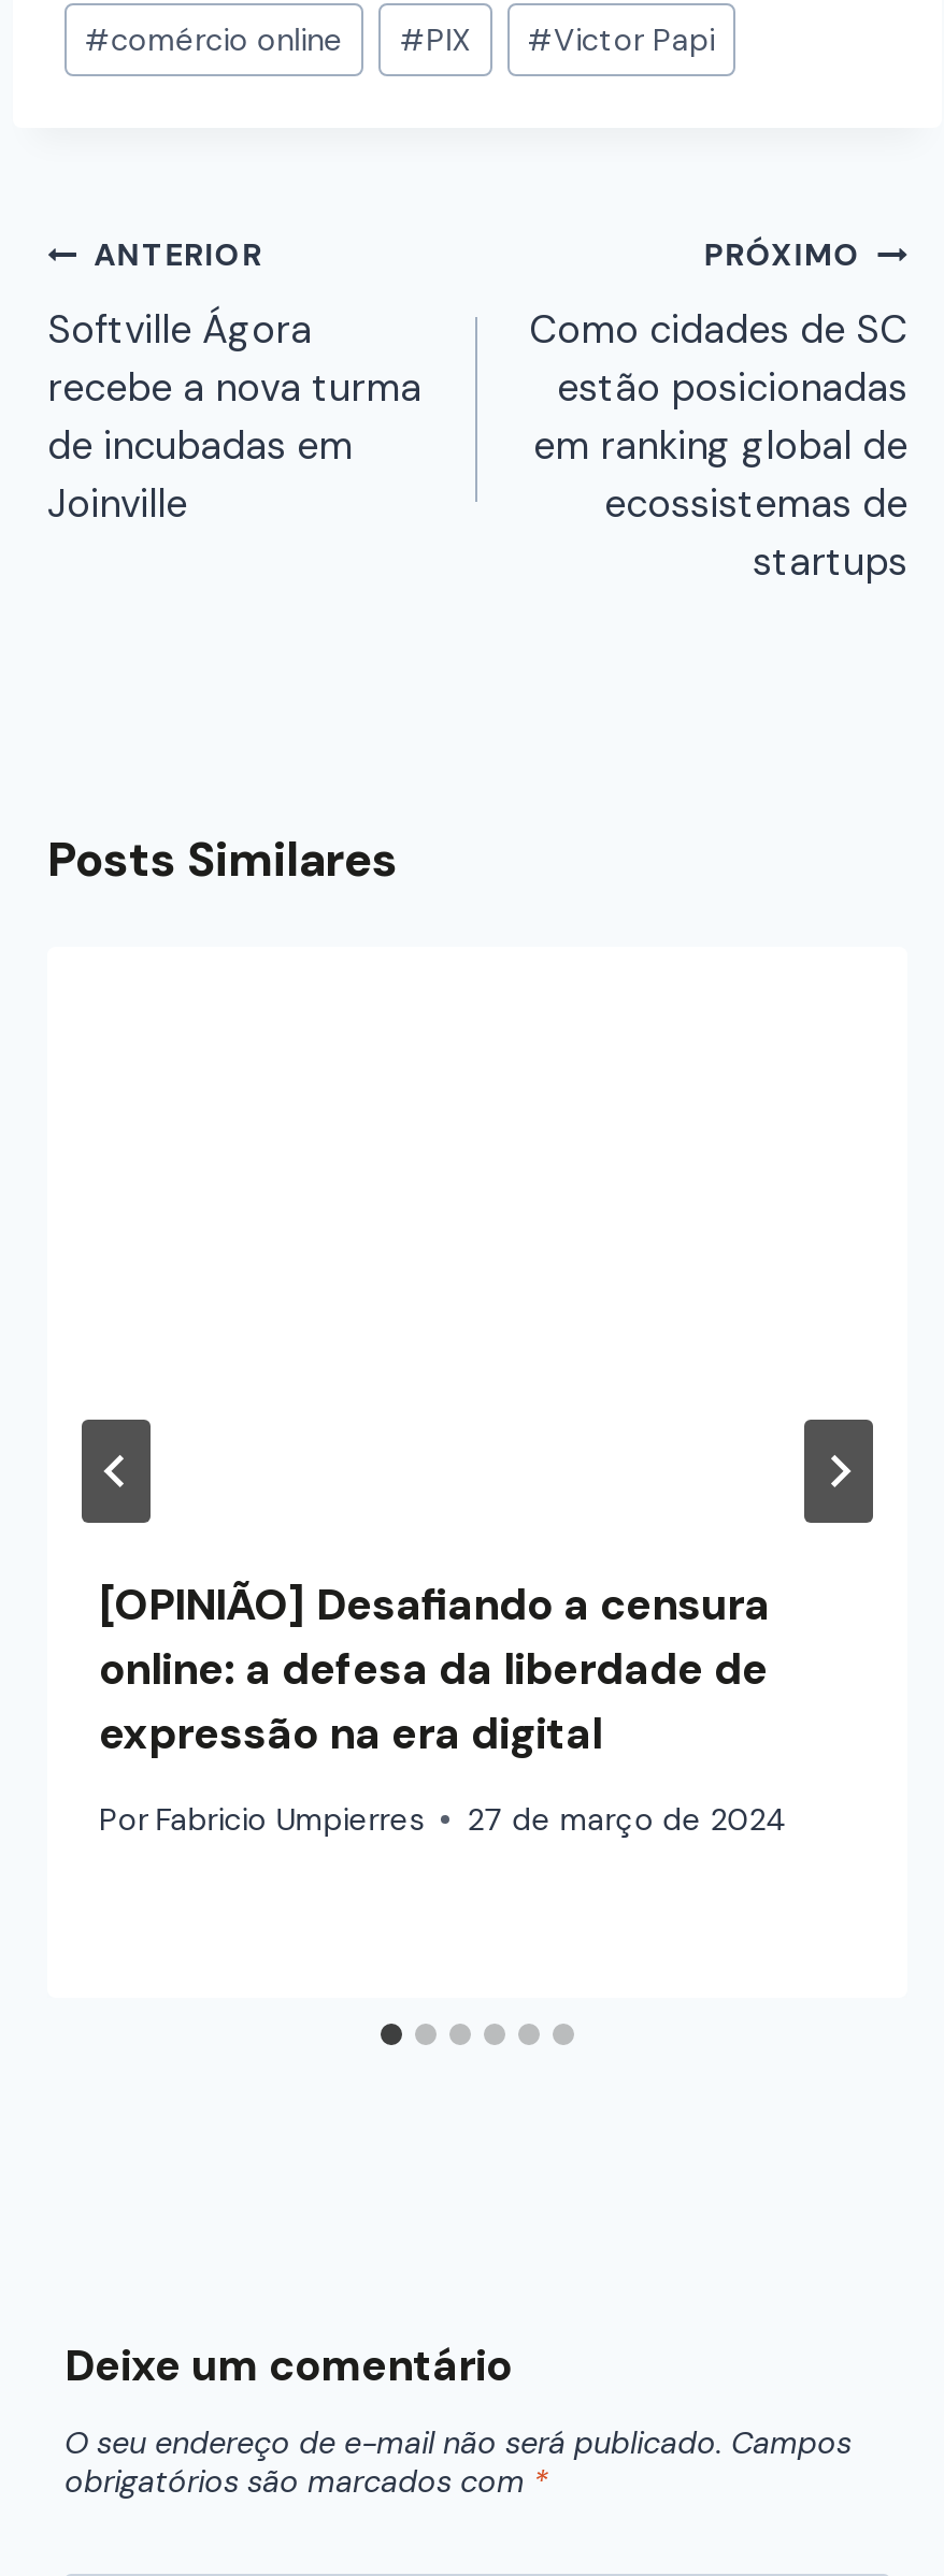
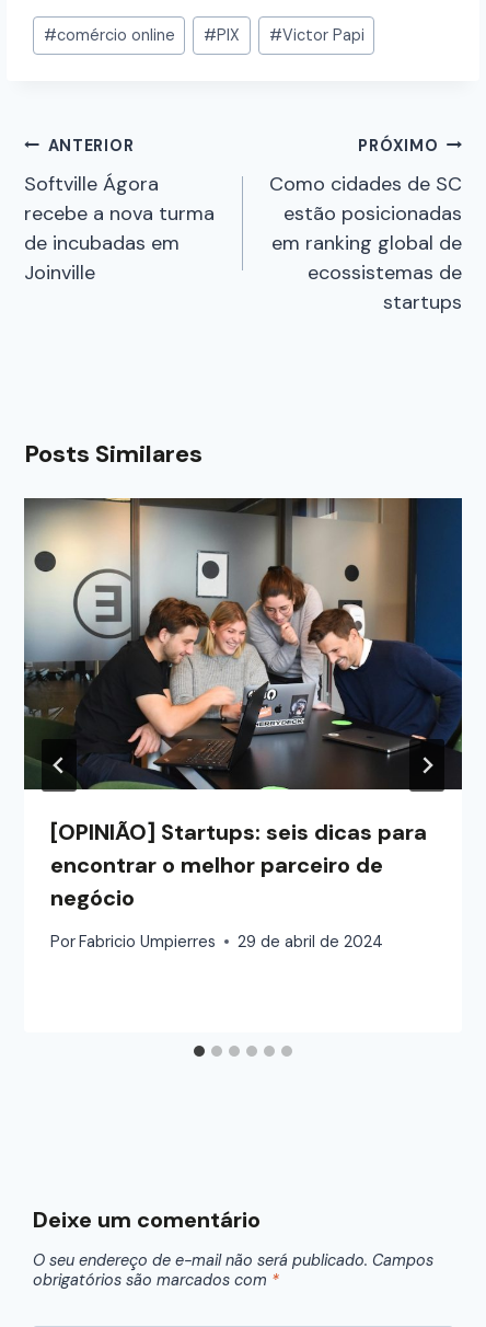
none -> [23,497,463,791] [image]
[99,1577,770,1762] [OPINIÃO] Desafiando a censura | online: a defesa da liberdade de | expressão na era digital -> [50,818,427,912] [OPINIÃO] Startups: seis dicas para | encontrar o melhor parceiro de | negócio
[99,1799,787,1838] Por Fabricio Umpierres 27 de março de 2024 -> [50,931,383,951] Por Fabricio Umpierres 29 de abril de 2024

